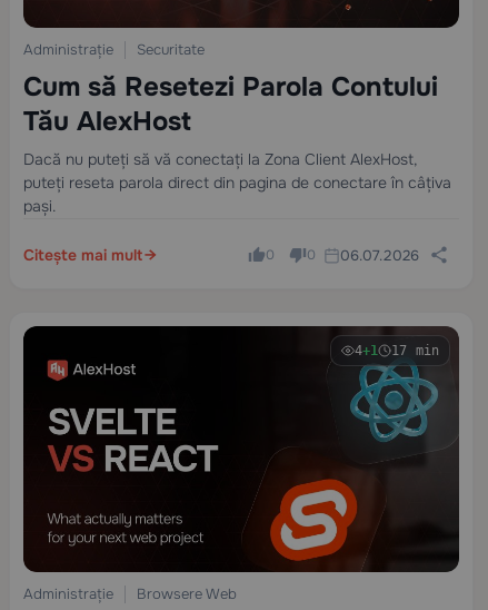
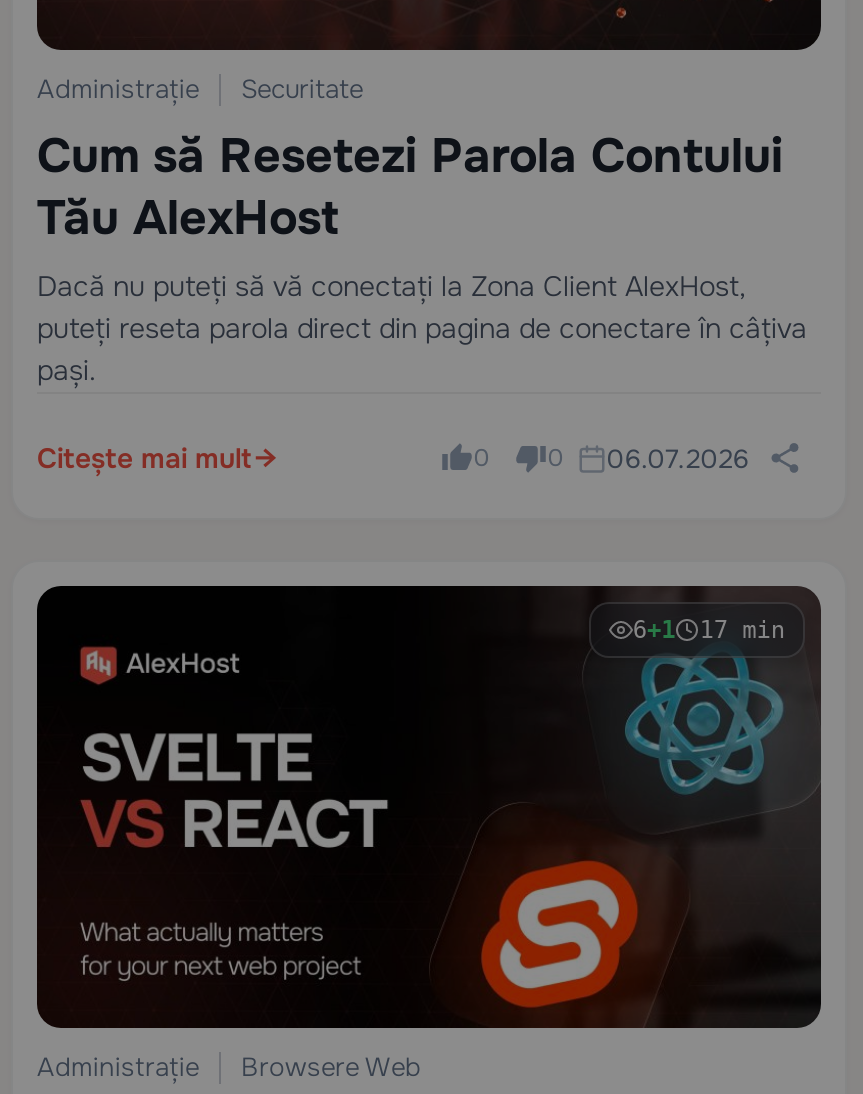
[354,343,439,359] 4+1 17 min -> [633,617,785,645] 6+1 17 min

